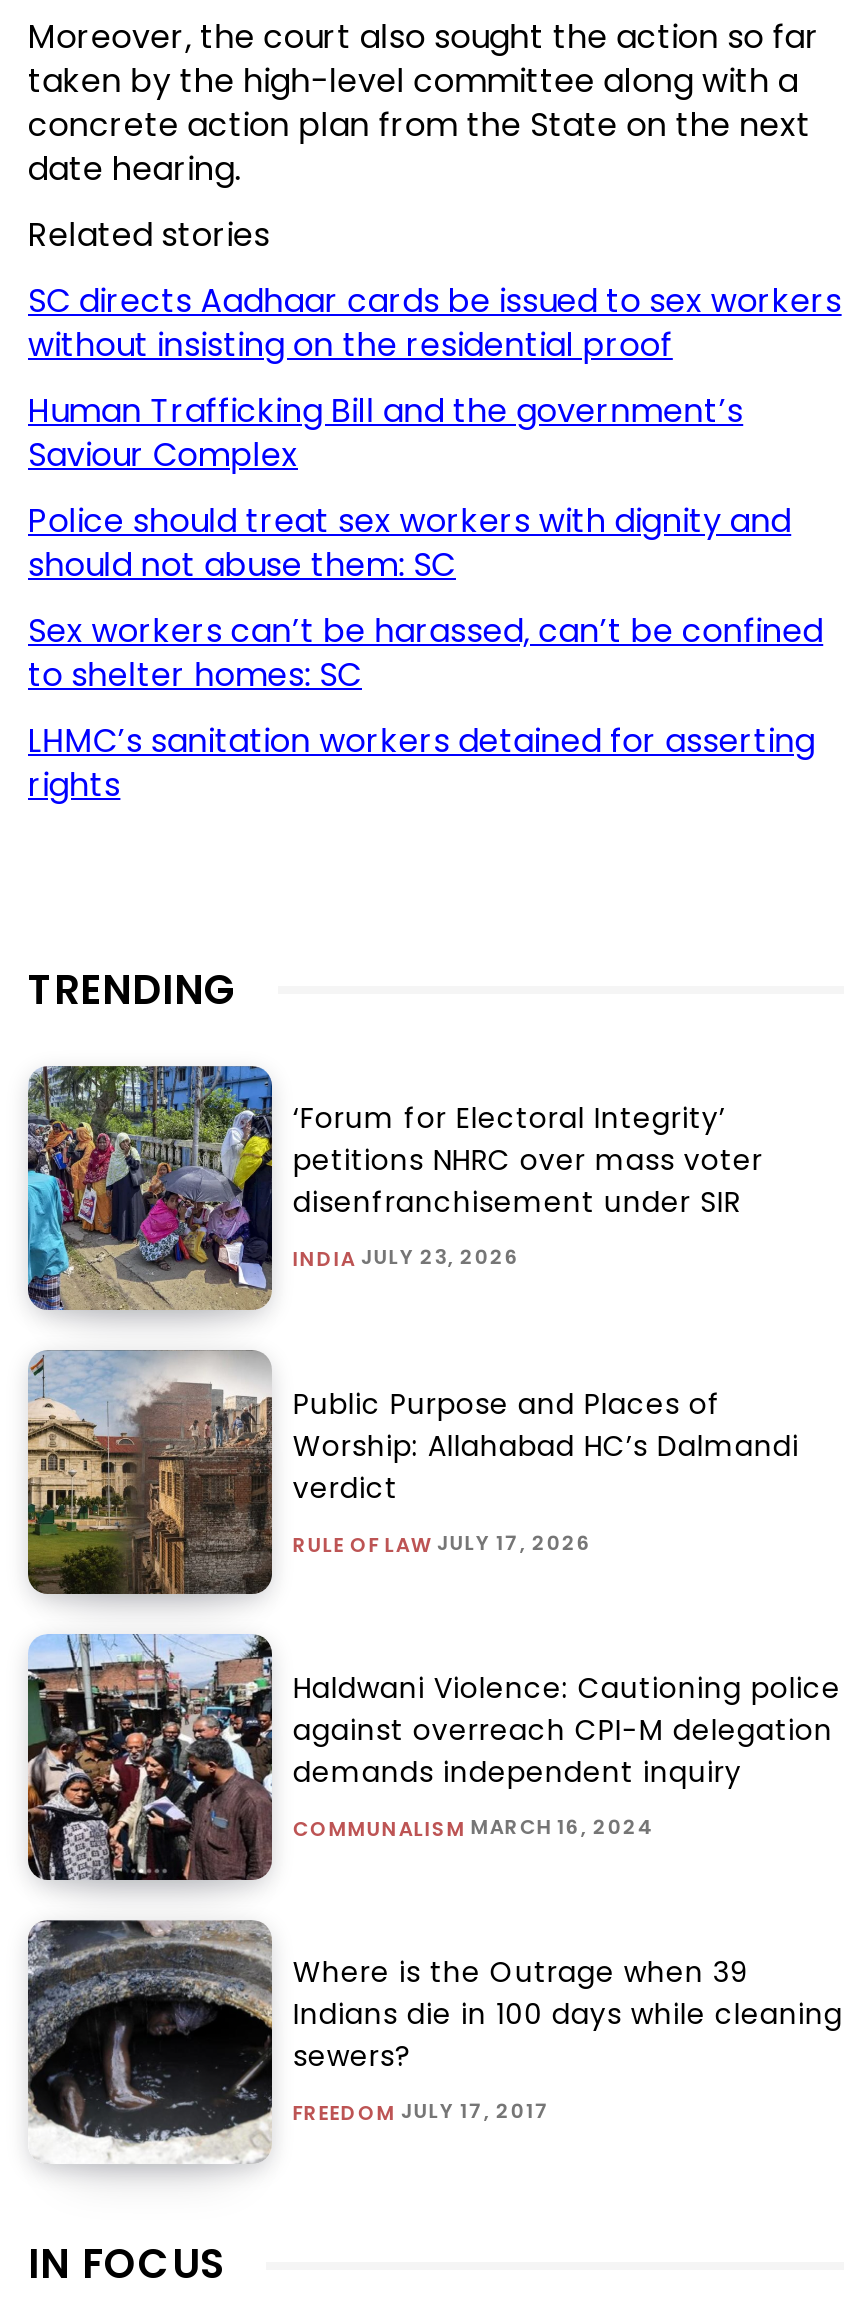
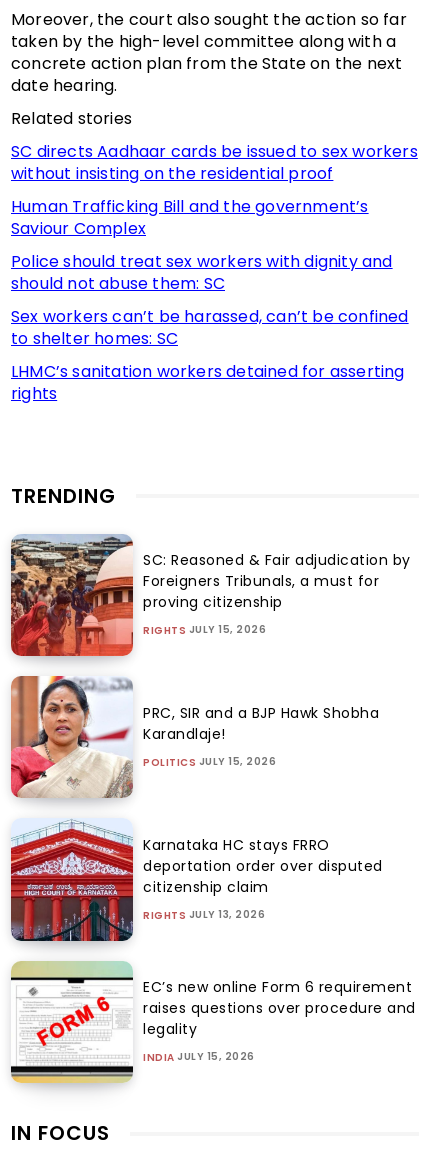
[26,1064,763,1312] [image] | ‘Forum for Electoral Integrity’ | petitions NHRC over mass voter | disenfranchisement under SIR -> [10,534,411,657] [image] | SC: Reasoned & Fair adjudication by | Foreigners Tribunals, a must for | proving citizenship
[293,1243,520,1275] INDIA JULY 23, 2026 -> [143,622,266,638] RIGHTS JULY 15, 2026
[26,1348,799,1596] [image] | Public Purpose and Places of | Worship: Allahabad HC’s Dalmandi | verdict -> [10,675,379,798] [image] | PRC, SIR and a BJP Hawk Shobha | Karandlaje!
[293,1527,592,1559] RULE OF LAW JULY 17, 2026 -> [143,754,276,770] POLITICS JULY 15, 2026
[26,1632,841,1882] [image] | Haldwani Violence: Cautioning police | against overreach CPI-M delegation | demands independent inquiry -> [10,818,383,942] [image] | Karnataka HC stays FRRO | deportation order over disputed | citizenship claim
[293,1812,655,1844] COMMUNALISM MARCH 16, 2024 -> [143,907,265,923] RIGHTS JULY 13, 2026
[26,1918,843,2164] [image] | Where is the Outrage when 39 | Indians die in 100 days while cleaning | sewers? -> [10,961,416,1084] [image] | EC’s new online Form 6 requirement | raises questions over procedure and | legality
[293,2097,550,2129] FREEDOM JULY 17, 2017 -> [143,1049,255,1065] INDIA JULY 15, 2026

